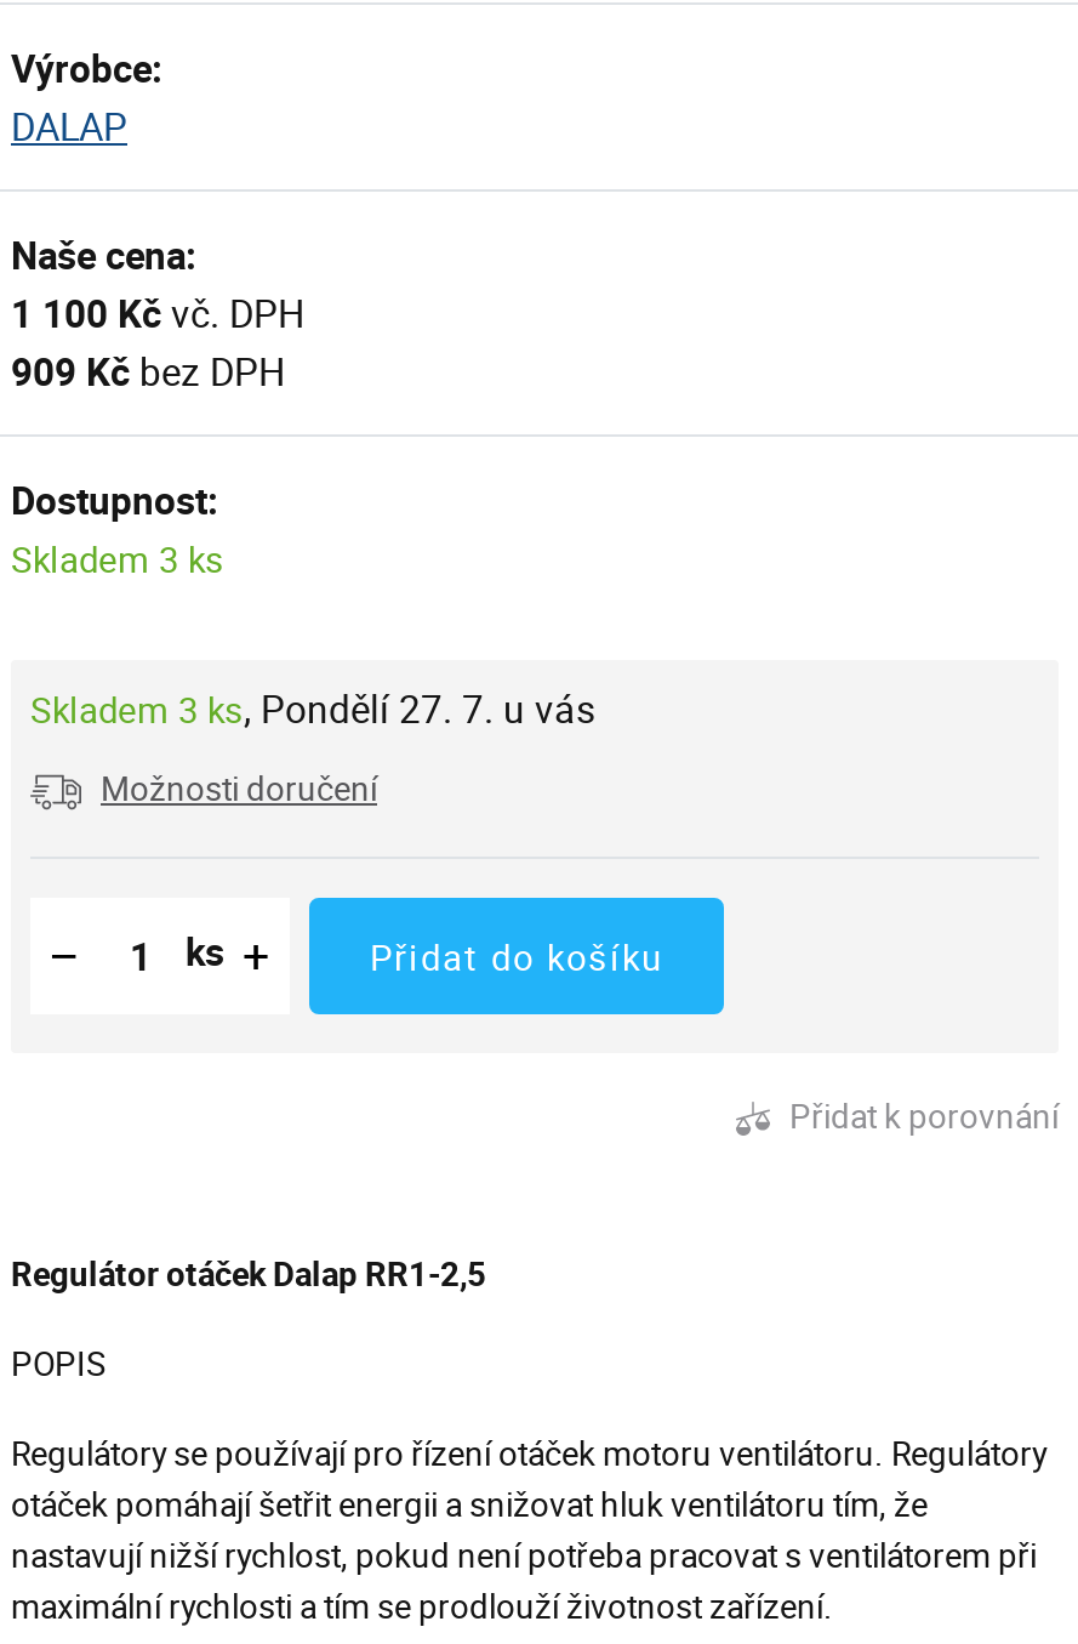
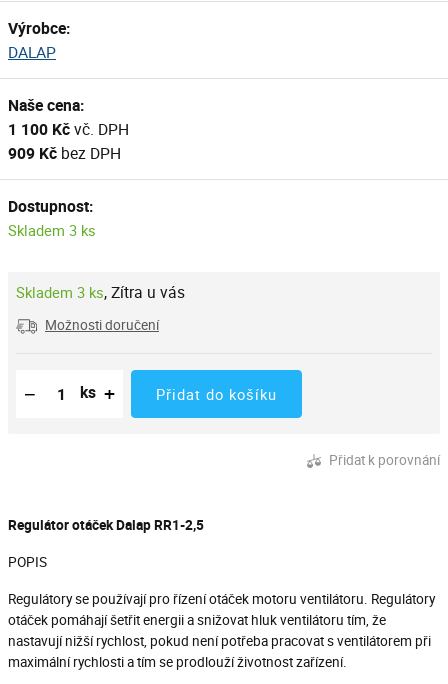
[30,682,595,735] Skladem 3 ks, Pondělí 27. 7. u vás -> [16,281,185,303] Skladem 3 ks, Zítra u vás

